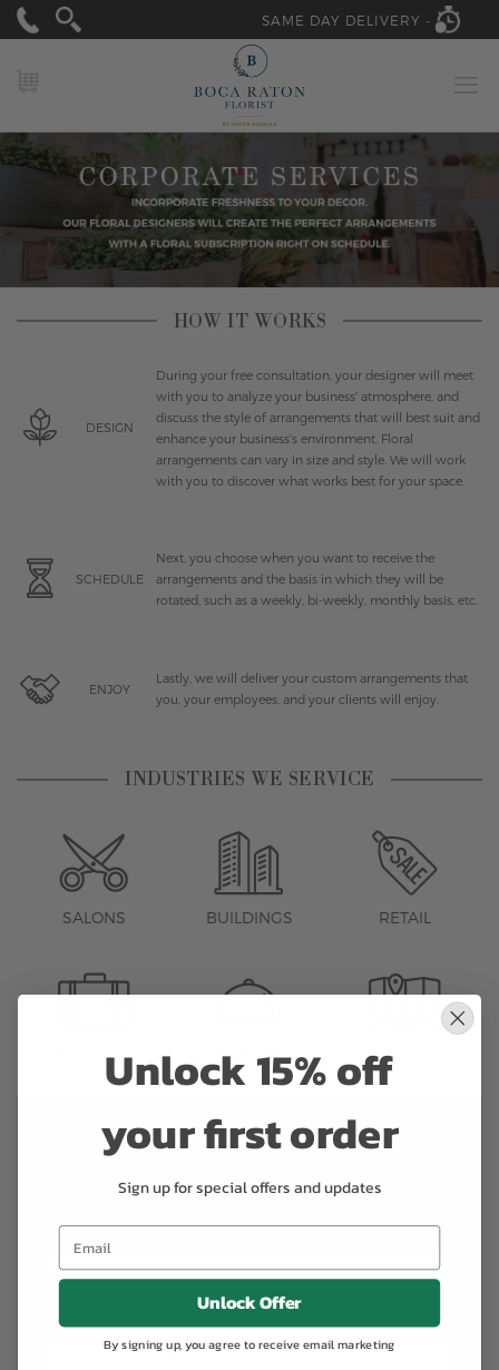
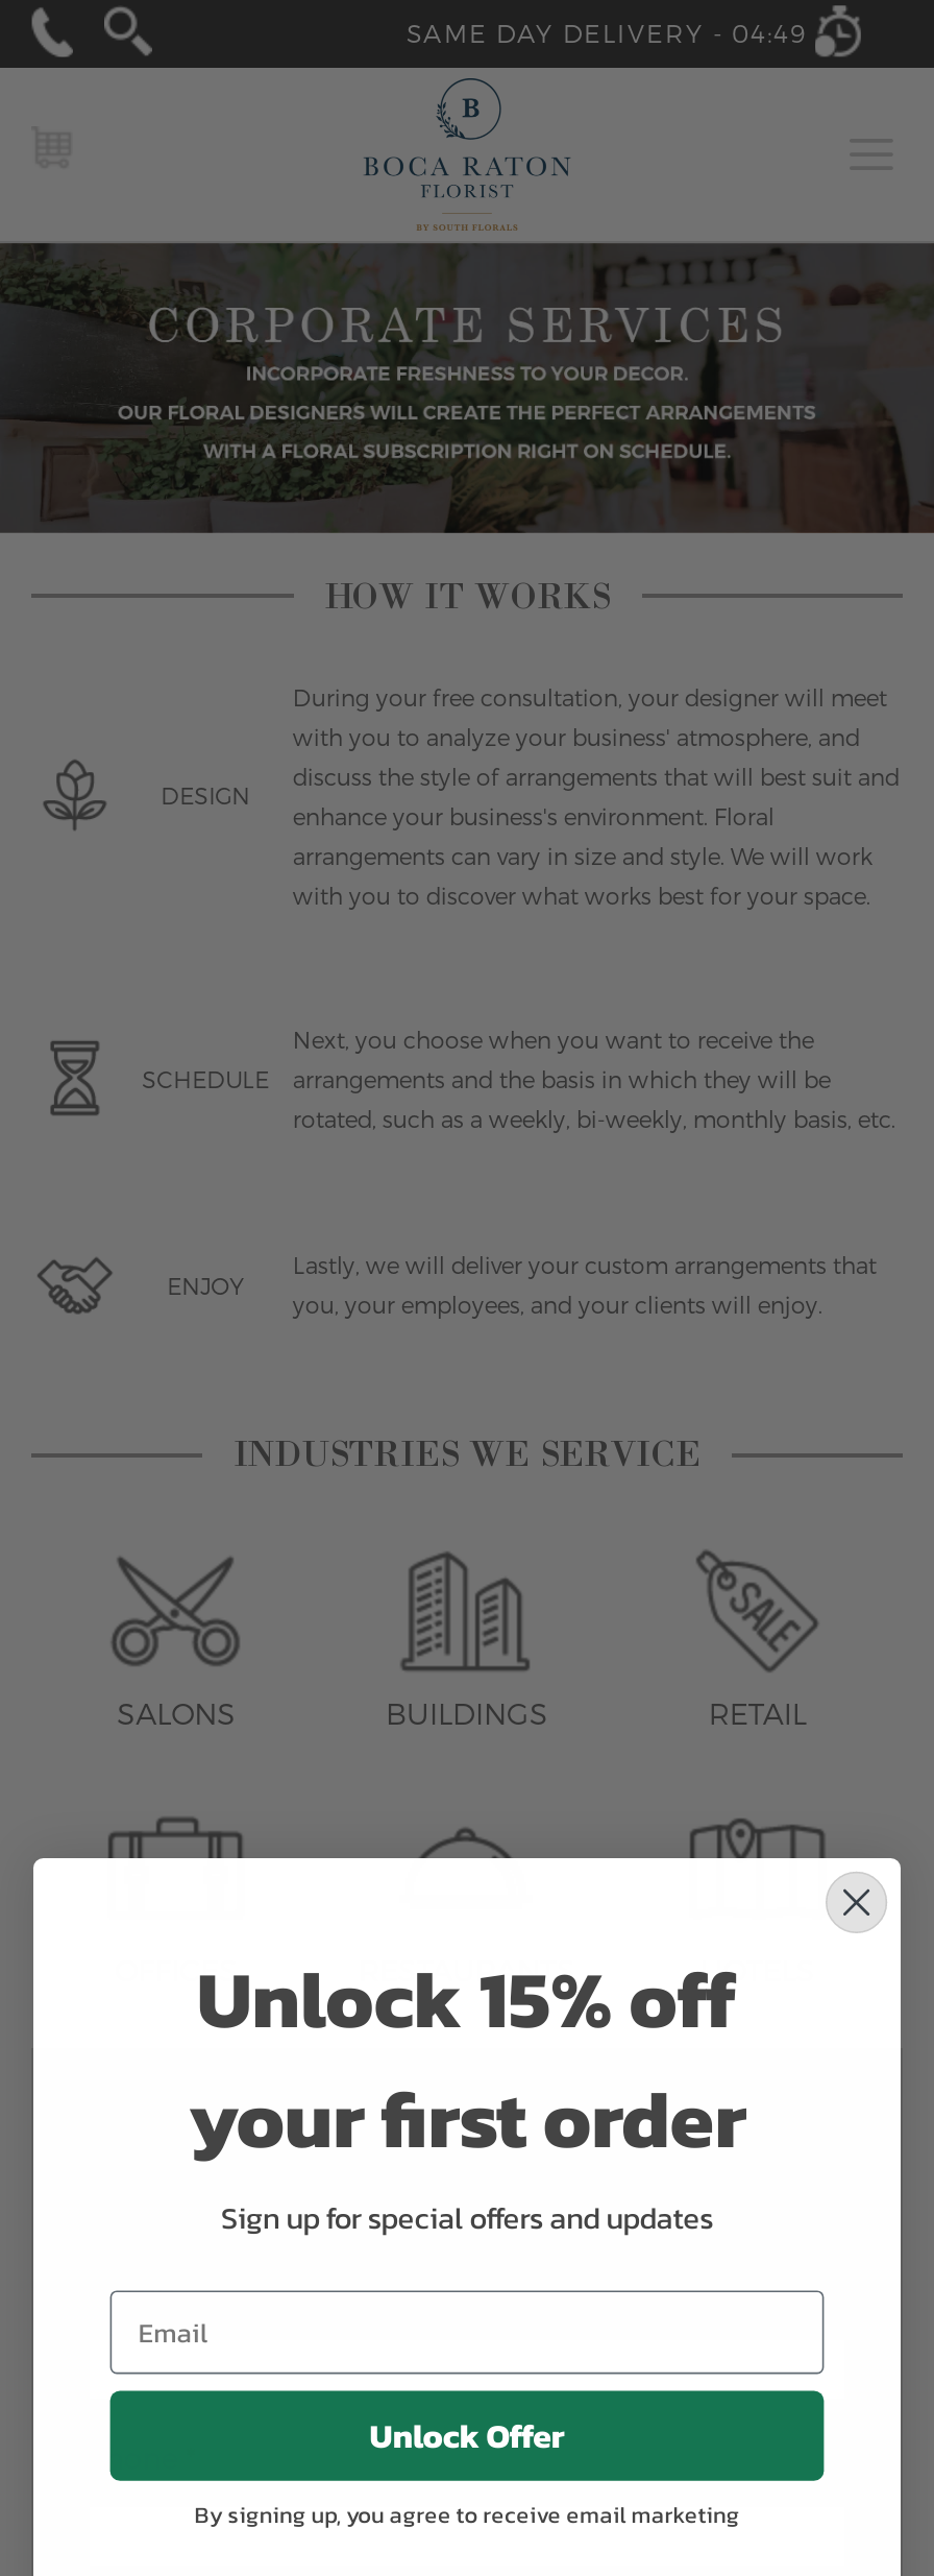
[262,12,436,28] SAME DAY DELIVERY - -> [407,18,807,47] SAME DAY DELIVERY - 04:49

